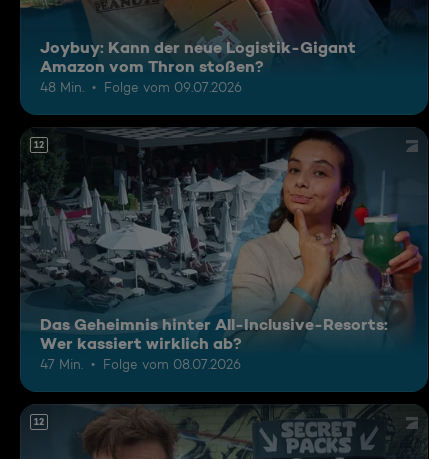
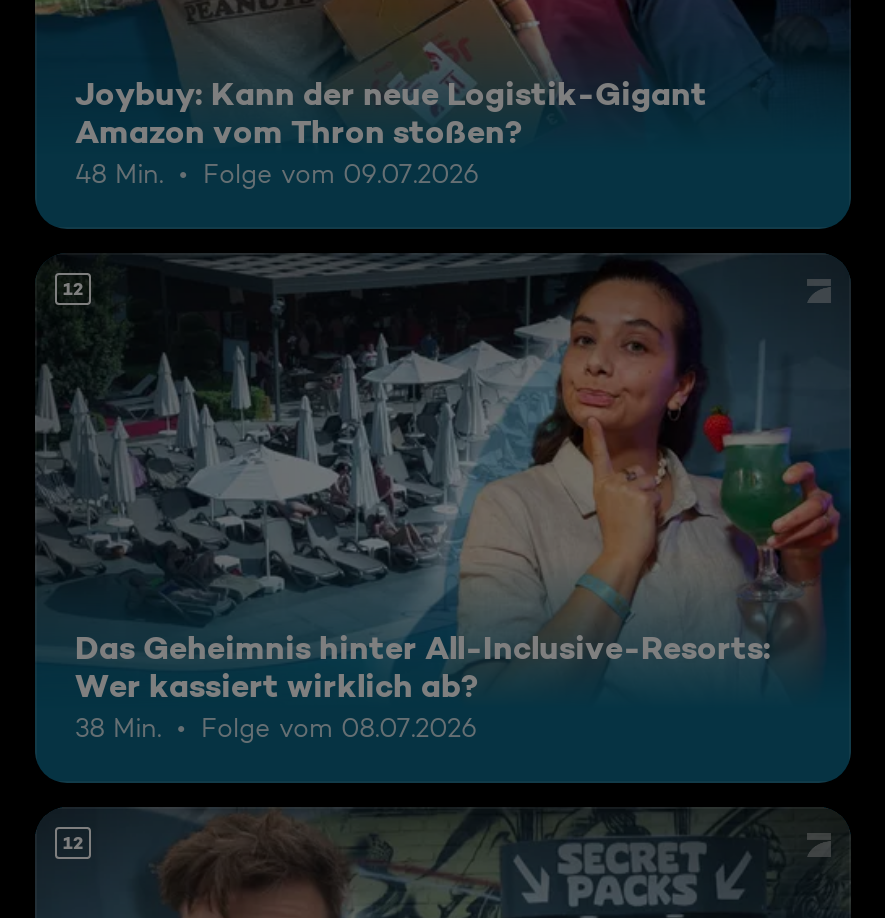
[40,356,241,372] 47 Min. Folge vom 08.07.2026 -> [75,712,477,744] 38 Min. Folge vom 08.07.2026

